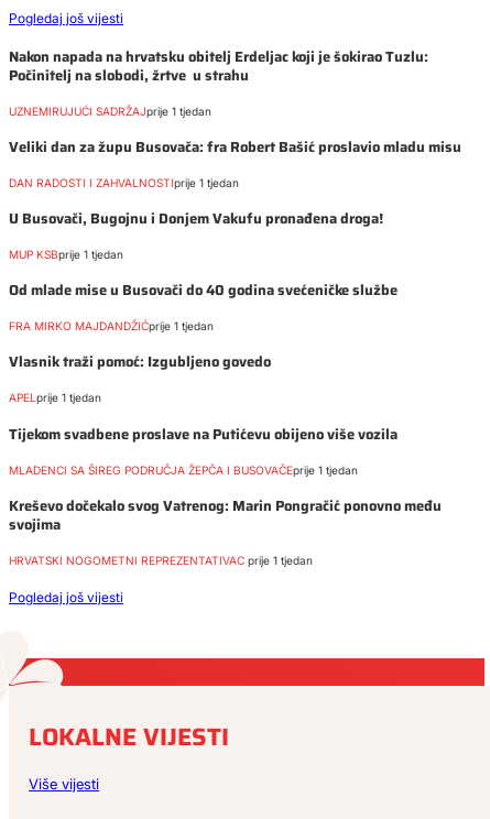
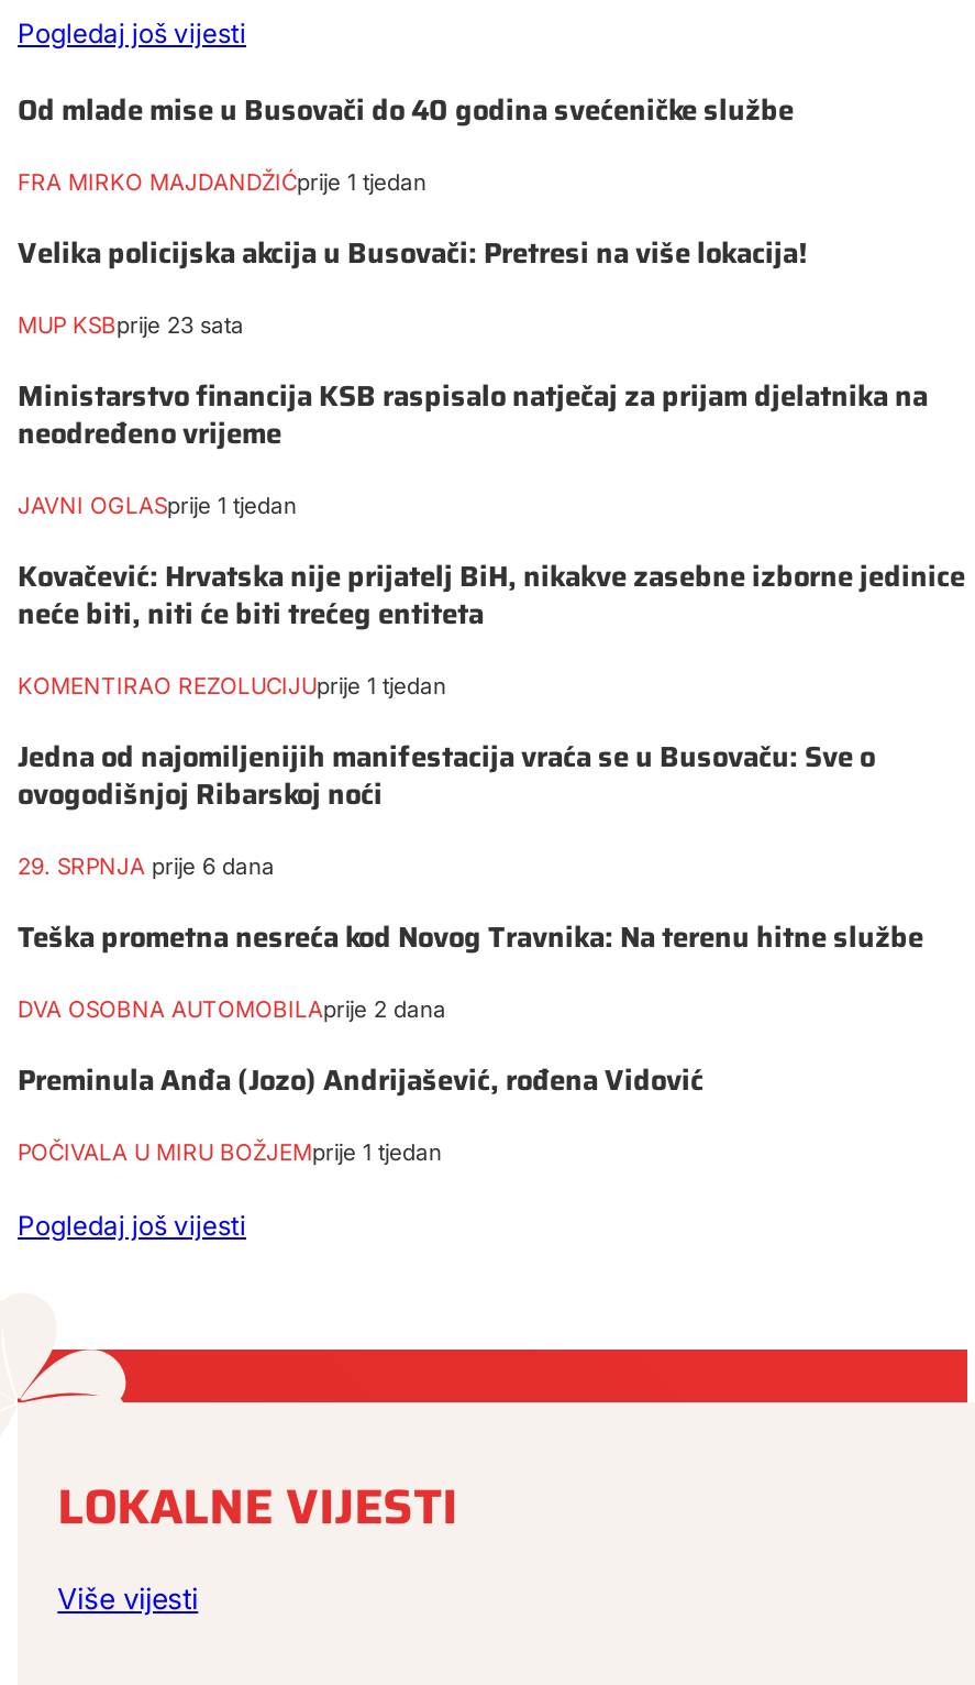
[9,45,461,261] Nakon napada na hrvatsku obitelj Erdeljac koji je šokirao Tuzlu: | Počinitelj na slobodi, žrtve u strahu | UZNEMIRUJUĆI SADRŽAJprije 1 tjedan | Veliki dan za župu Busovača: fra Robert Bašić proslavio mladu misu | DAN RADOSTI I ZAHVALNOSTI prije 1 tjedan | U Busovači, Bugojnu i Donjem Vakufu pronađena droga! | MUP KSBprije 1 tjedan -> none
moved [9,279,398,333] -> [18,86,794,194]: Od mlade mise u Busovači do 40 godina svećeničke službe | FRA MIRKO MAJDANDŽIĆprije 1 tjedan
[9,351,442,566] Vlasnik traži pomoć: Izgubljeno govedo | APELprije 1 tjedan | Tijekom svadbene proslave na Putićevu obijeno više vozila | MLADENCI SA ŠIREG PODRUČJA ŽEPČA I BUSOVAČEprije 1 tjedan | Kreševo dočekalo svog Vatrenog: Marin Pongračić ponovno među | svojima | HRVATSKI NOGOMETNI REPREZENTATIVAC prije 1 tjedan -> [18,229,965,1165] Velika policijska akcija u Busovači: Pretresi na više lokacija! | MUP KSBprije 23 sata | Ministarstvo financija KSB raspisalo natječaj za prijam djelatnika na | neodređeno vrijeme | JAVNI OGLASprije 1 tjedan | Kovačević: Hrvatska nije prijatelj BiH, nikakve zasebne izborne jedinice | neće biti, niti će biti trećeg entiteta | KOMENTIRAO REZOLUCIJU prije 1 tjedan | Jedna od najomiljenijih manifestacija vraća se u Busovaču: Sve o | ovogodišnjoj Ribarskoj noći | 29. SRPNJA prije 6 dana | Teška prometna nesreća kod Novog Travnika: Na terenu hitne službe | DVA OSOBNA AUTOMOBILAprije 2 dana | Preminula Anđa (Jozo) Andrijašević, rođena Vidović | POČIVALA U MIRU BOŽJEMprije 1 tjedan

